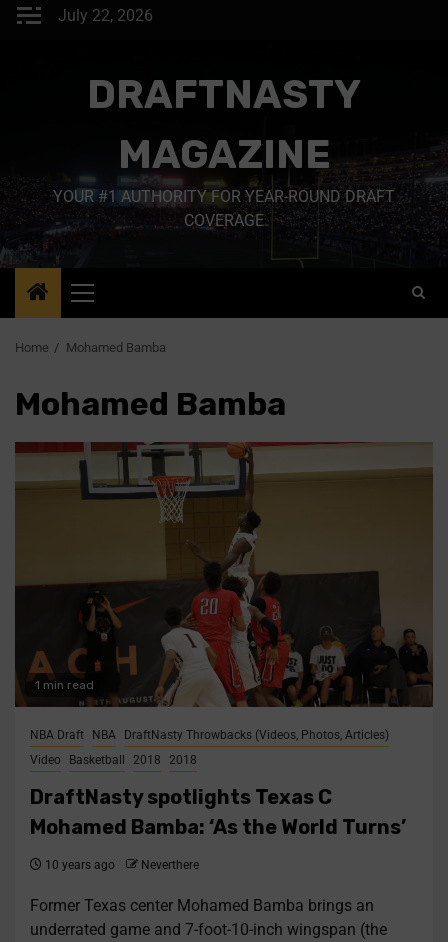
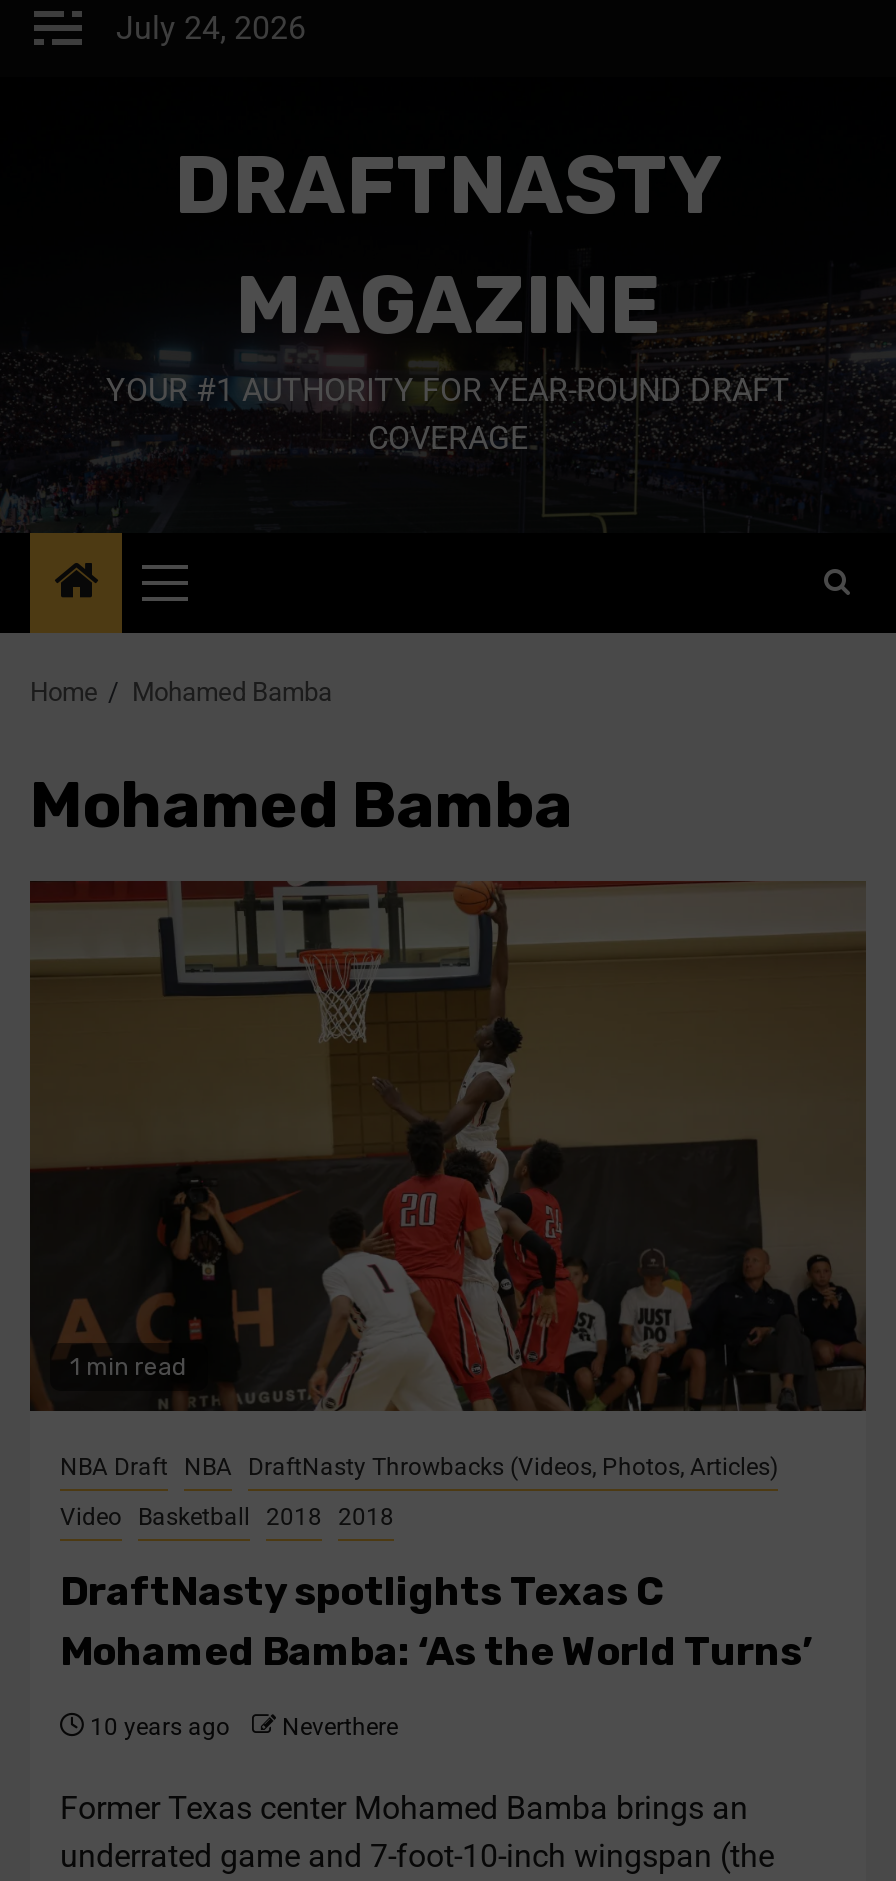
[58,6,153,25] July 22, 2026 -> [116,9,306,47] July 24, 2026

